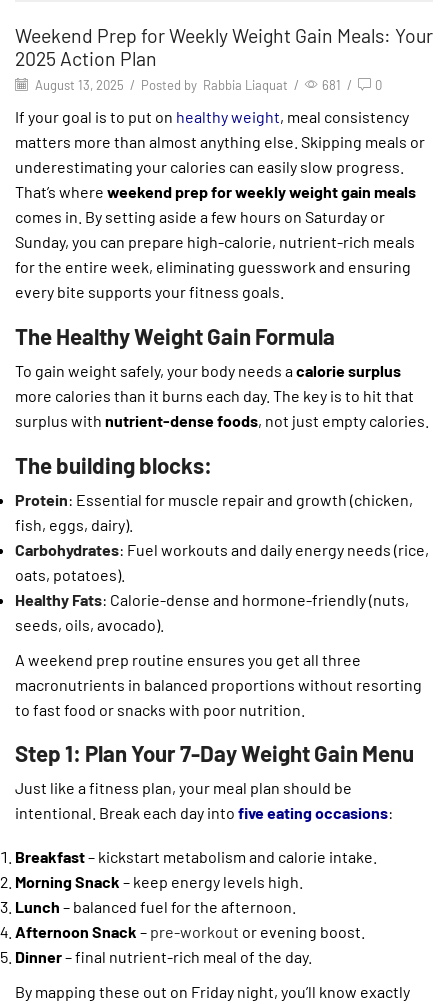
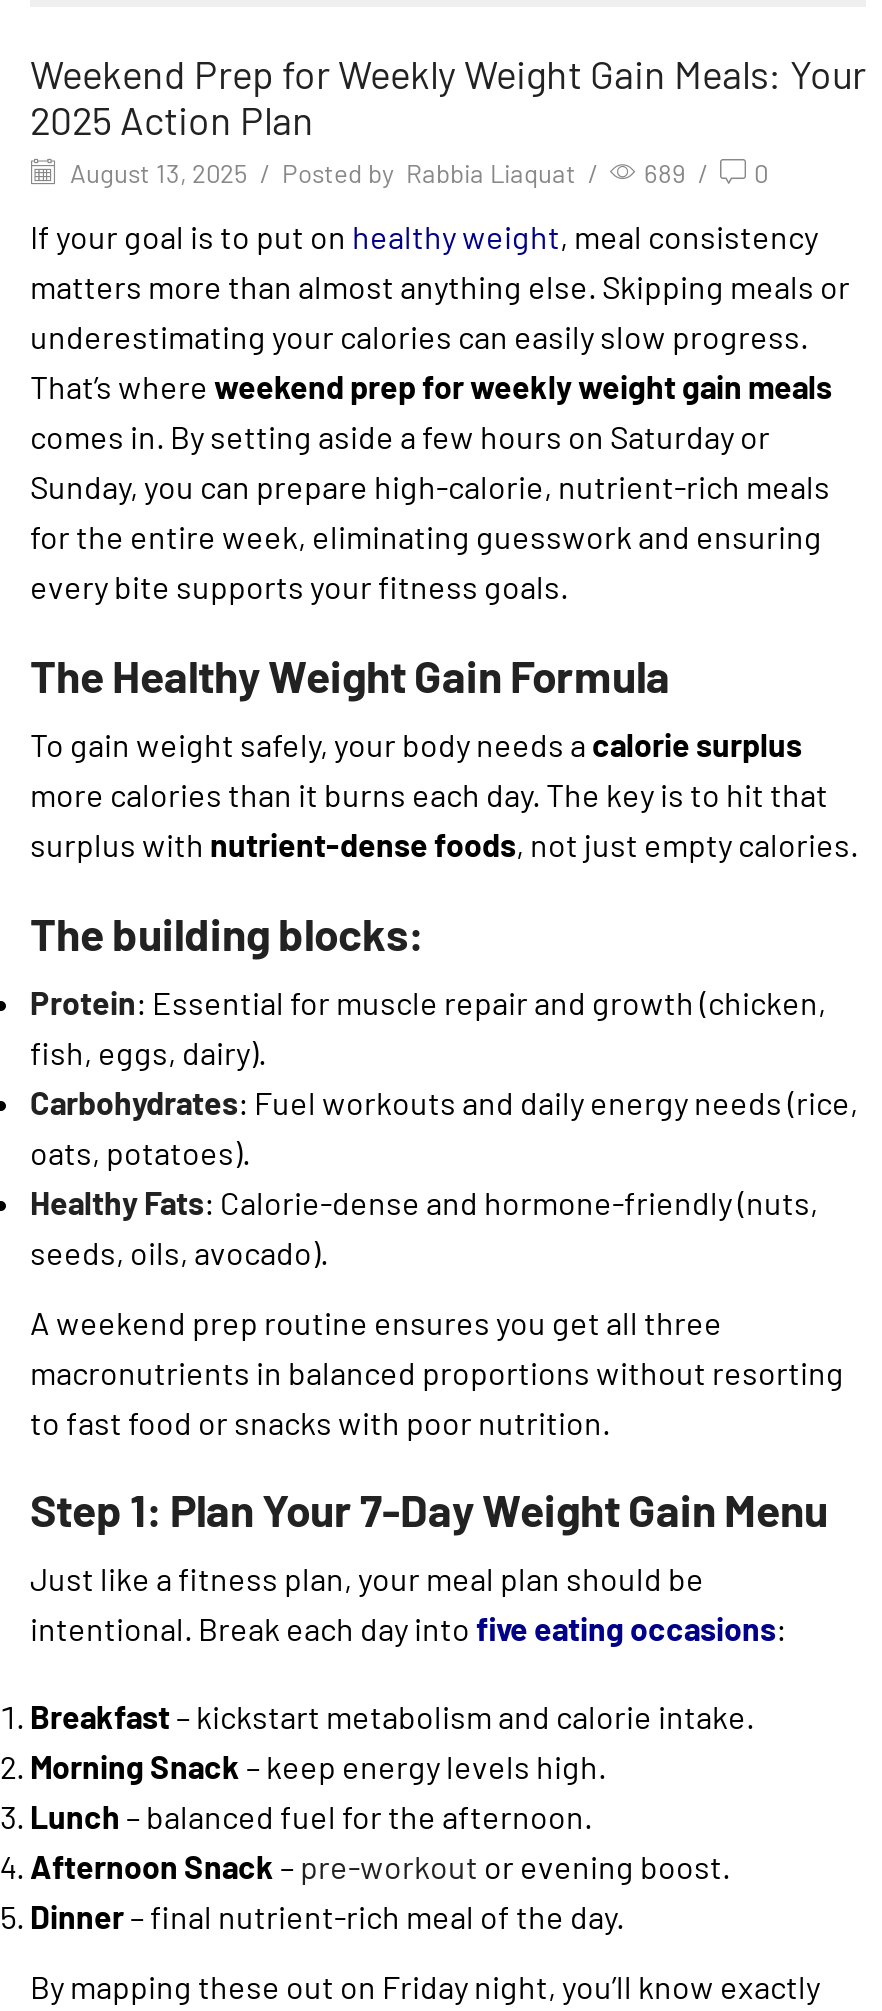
[32,77,382,93] August 13, 2025 / Posted by Rabbia Liaquat / 681 / 0 -> [64,157,768,189] August 13, 2025 / Posted by Rabbia Liaquat / 689 / 0

